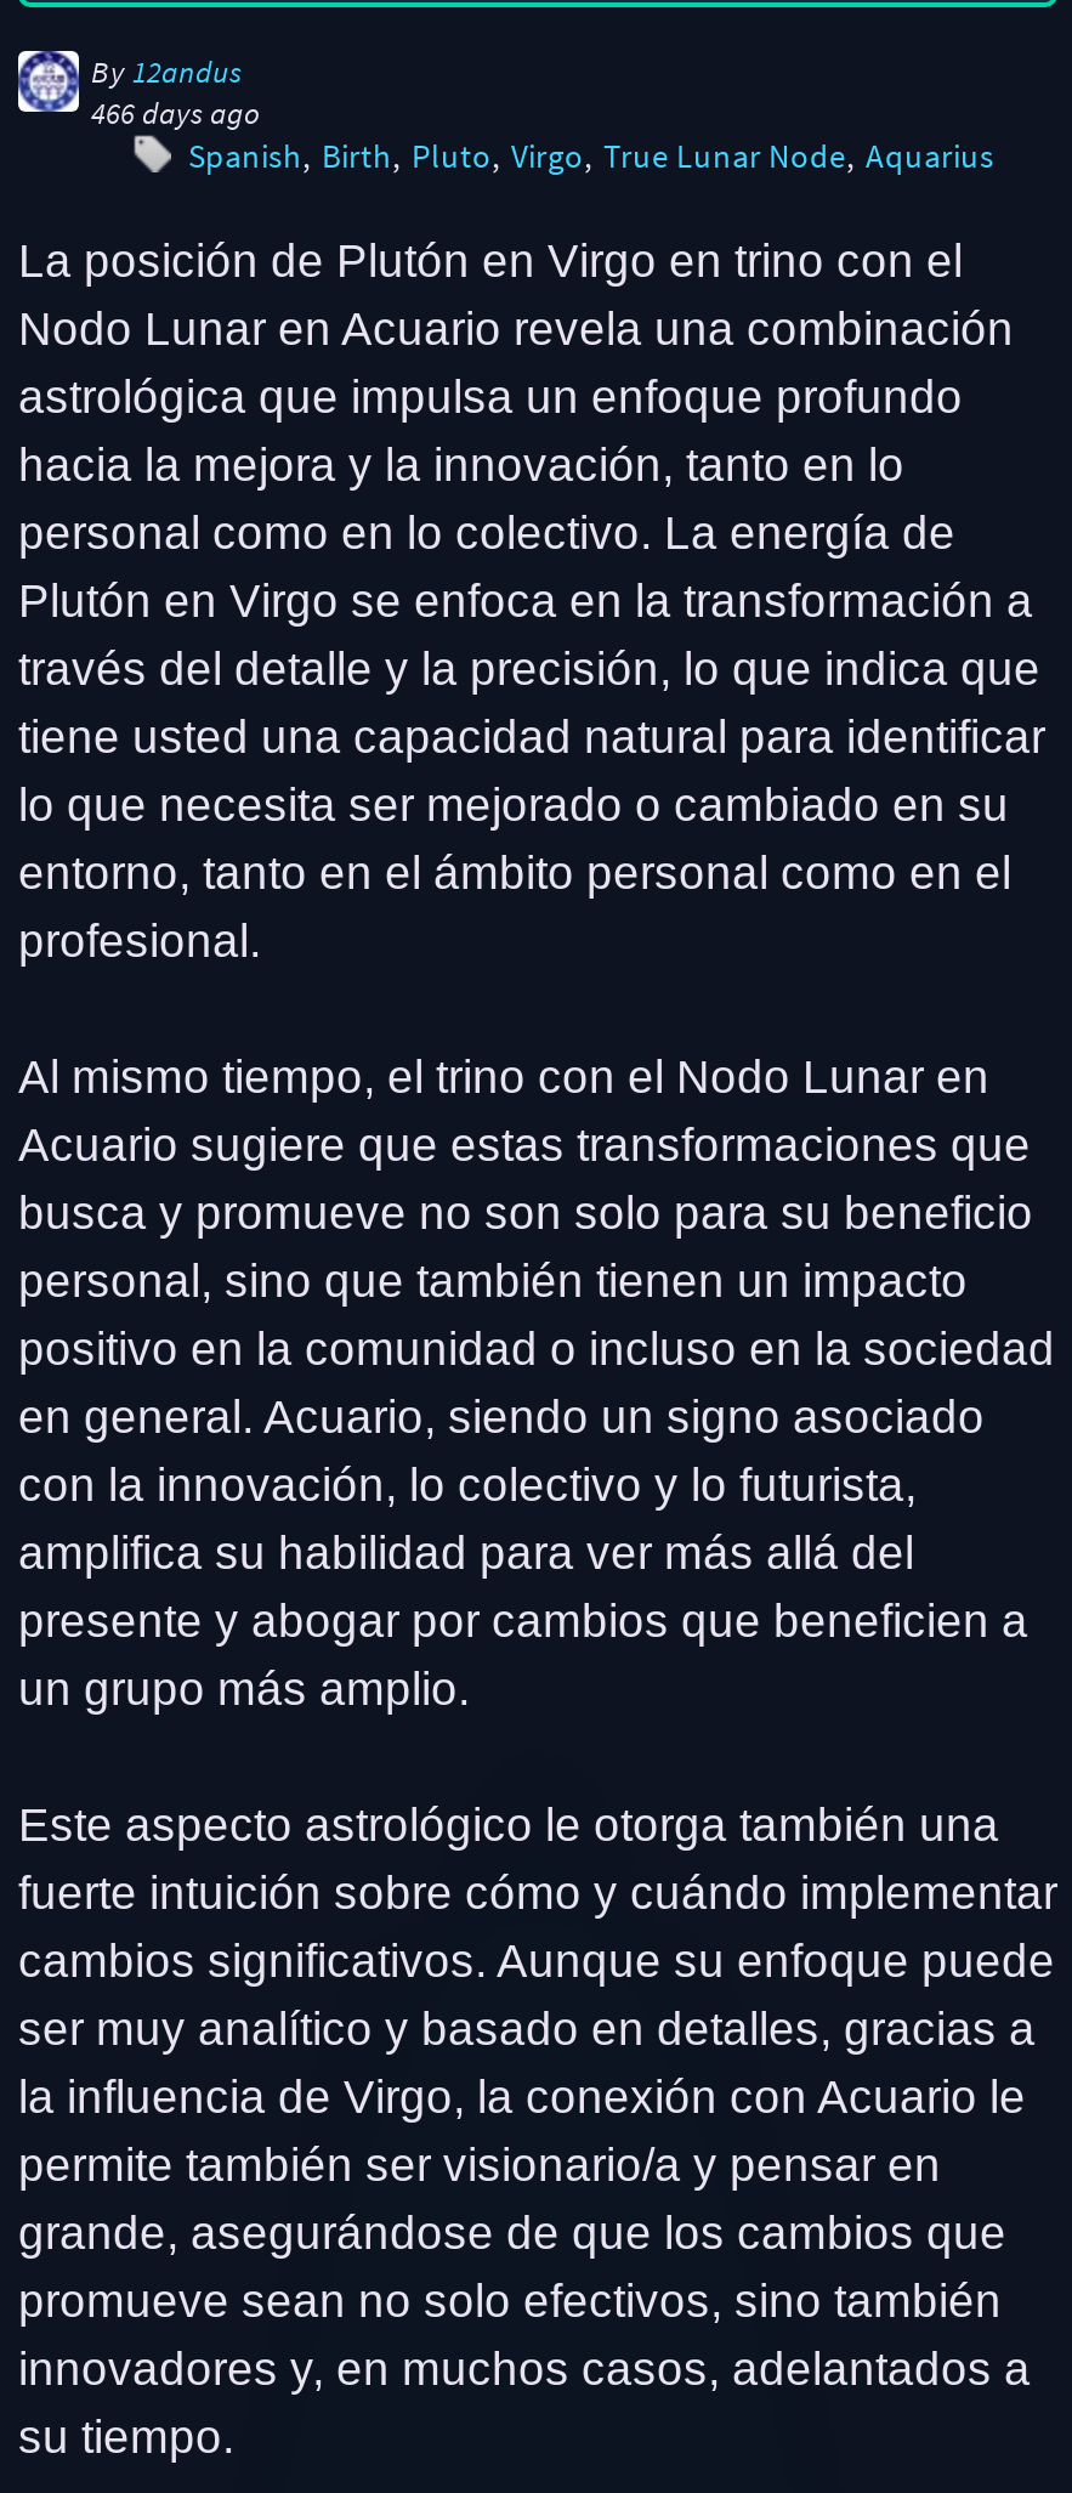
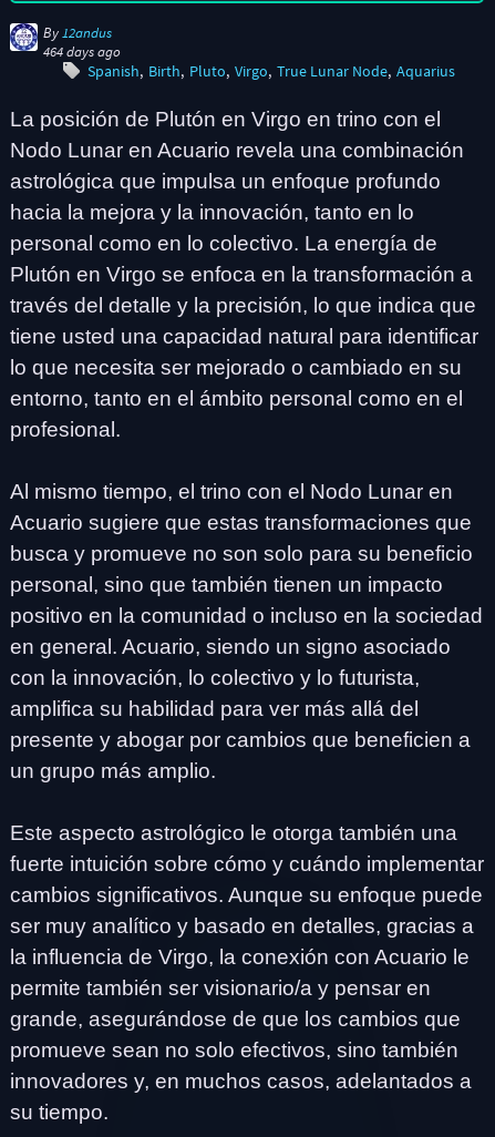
[91,95,261,131] 466 days ago -> [43,43,121,60] 464 days ago

